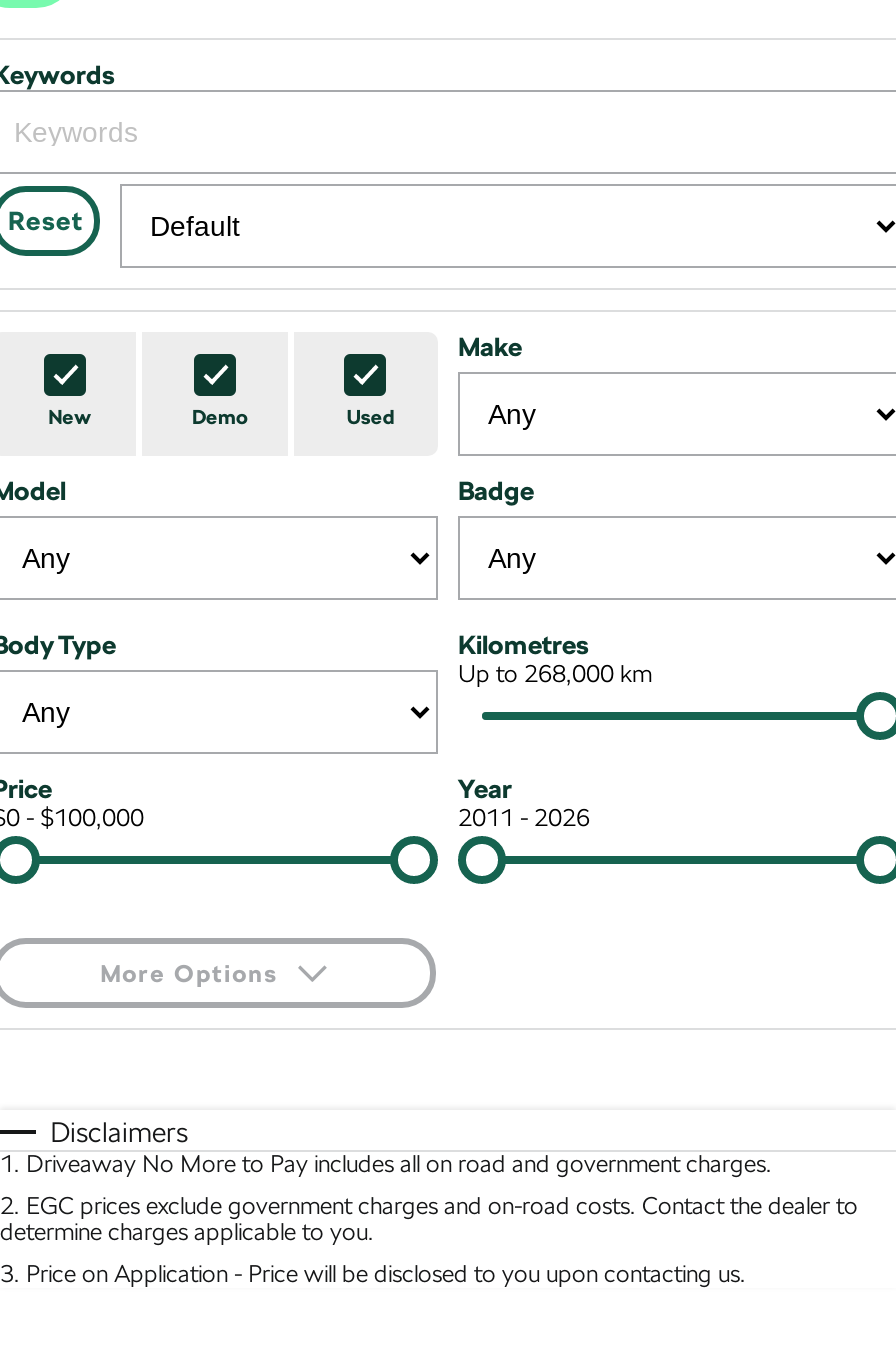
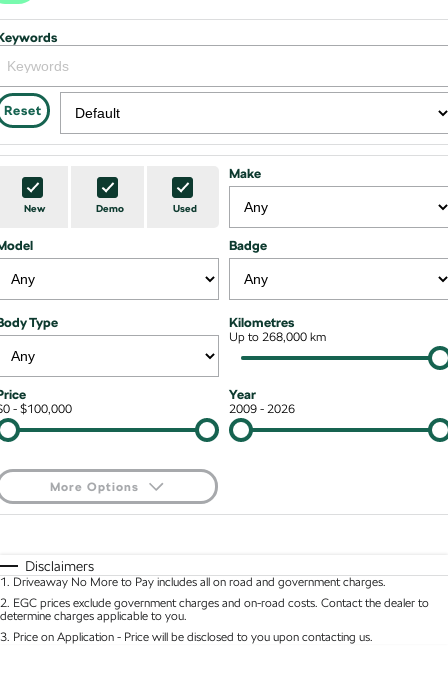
[458,804,590,832] 2011 - 2026 -> [229,402,295,416] 2009 - 2026

